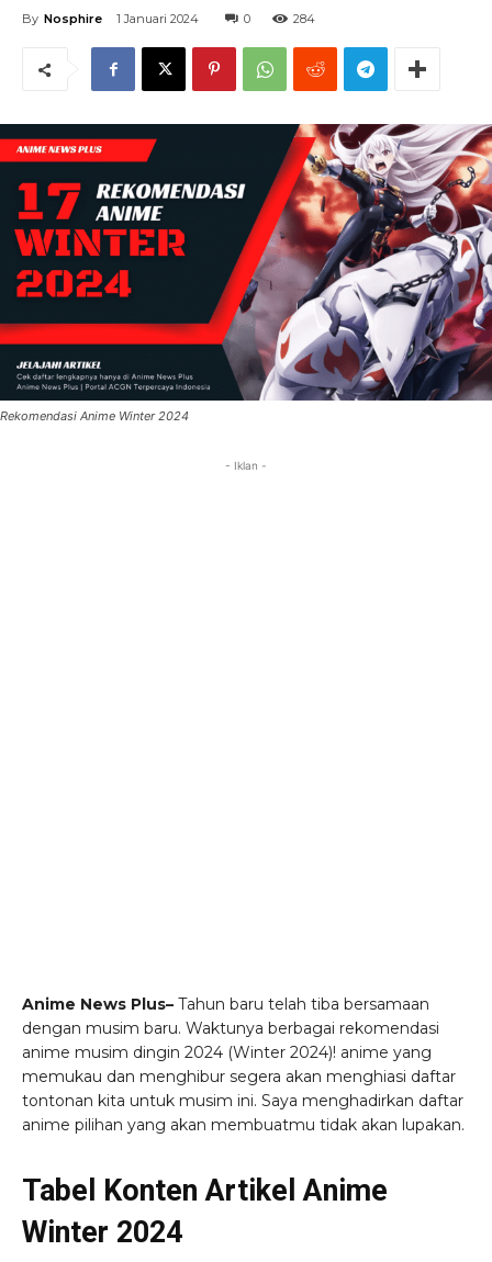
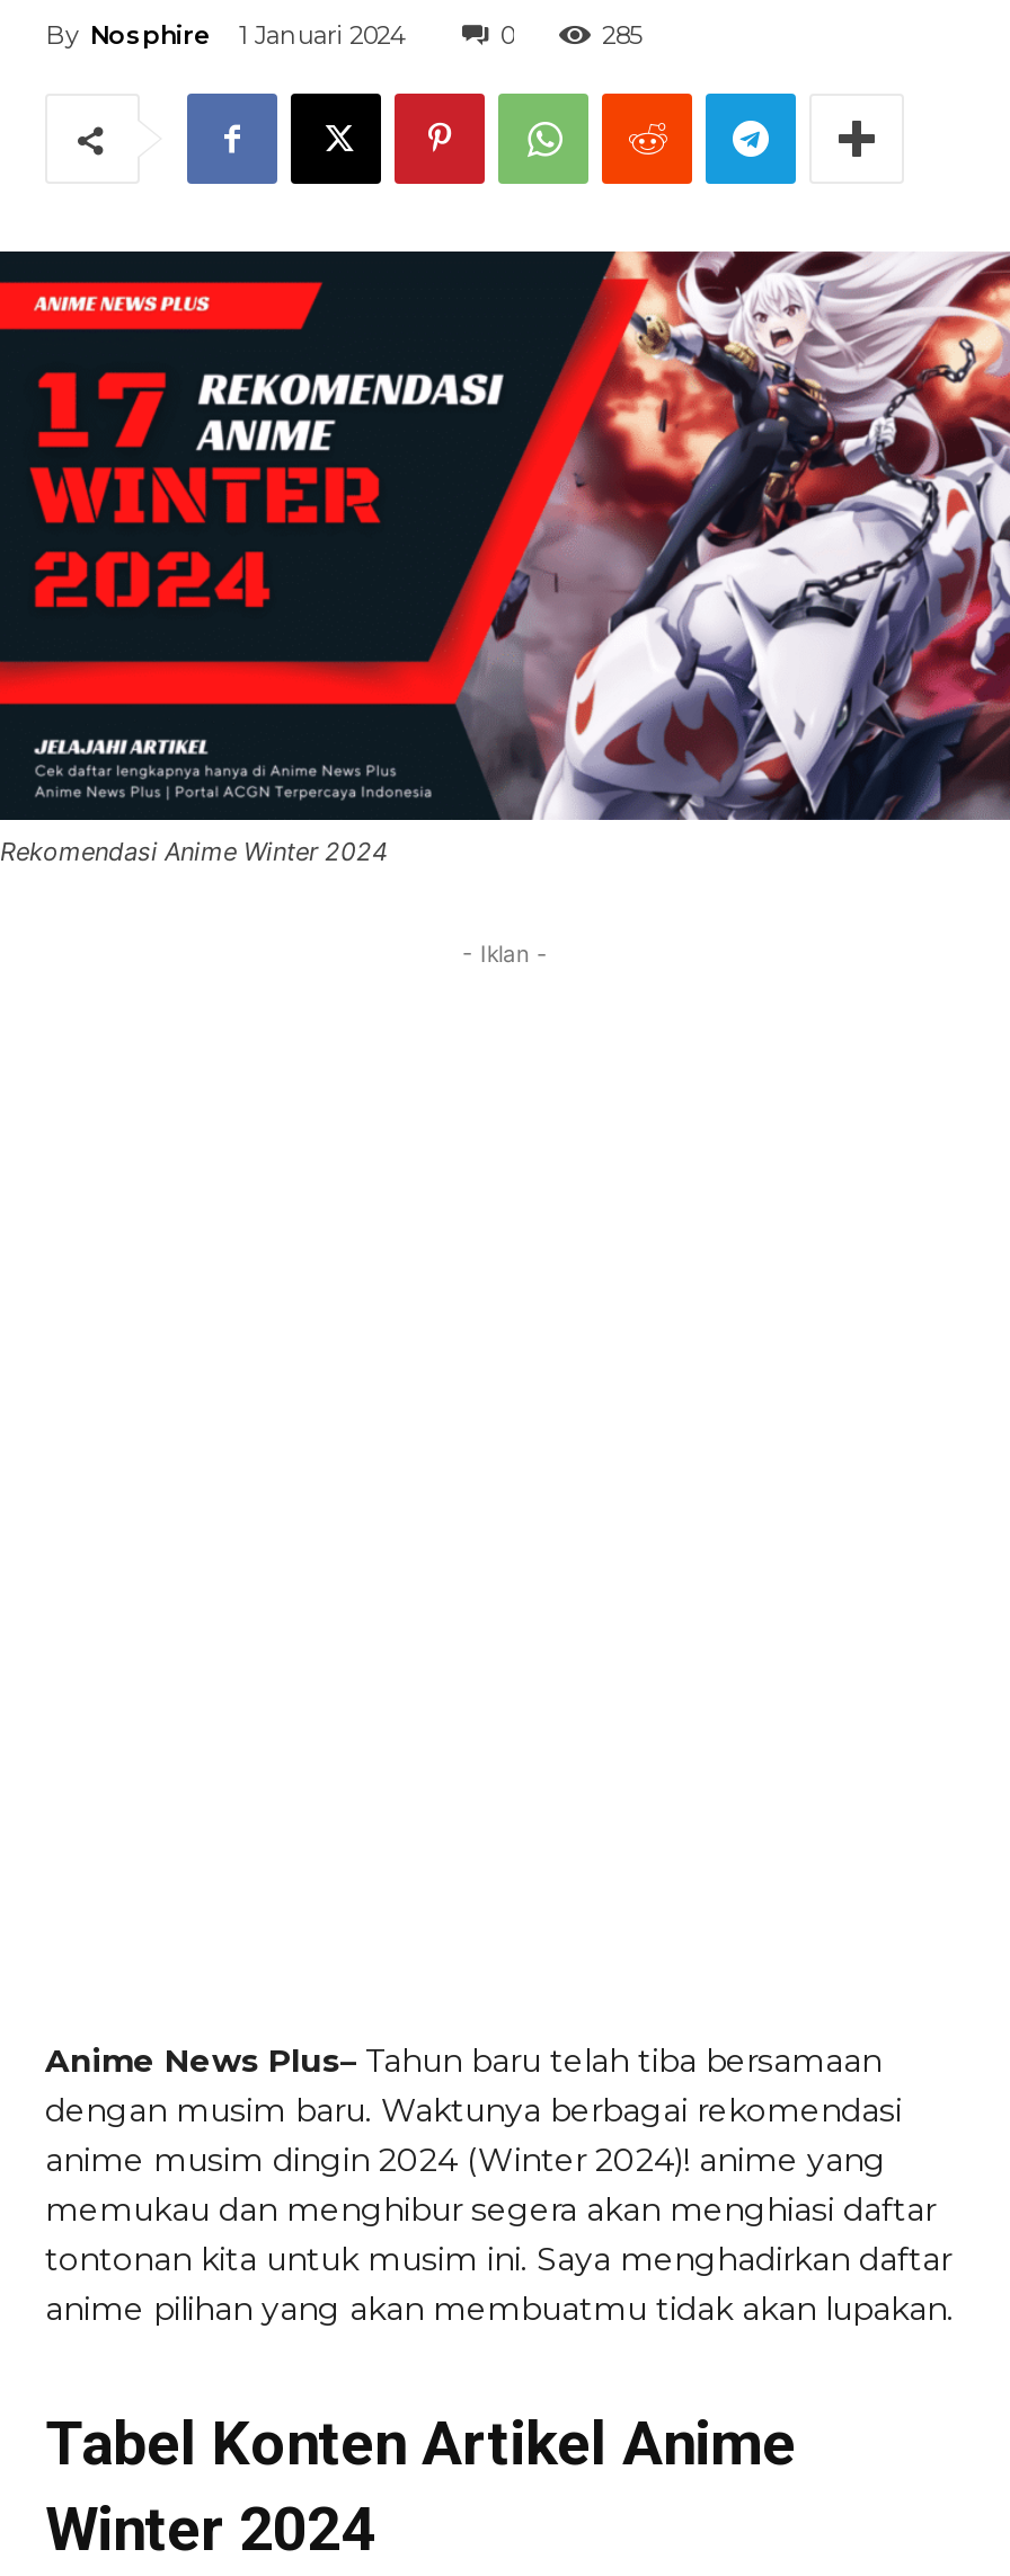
[293,11,315,26] 284 -> [602,19,643,51] 285

